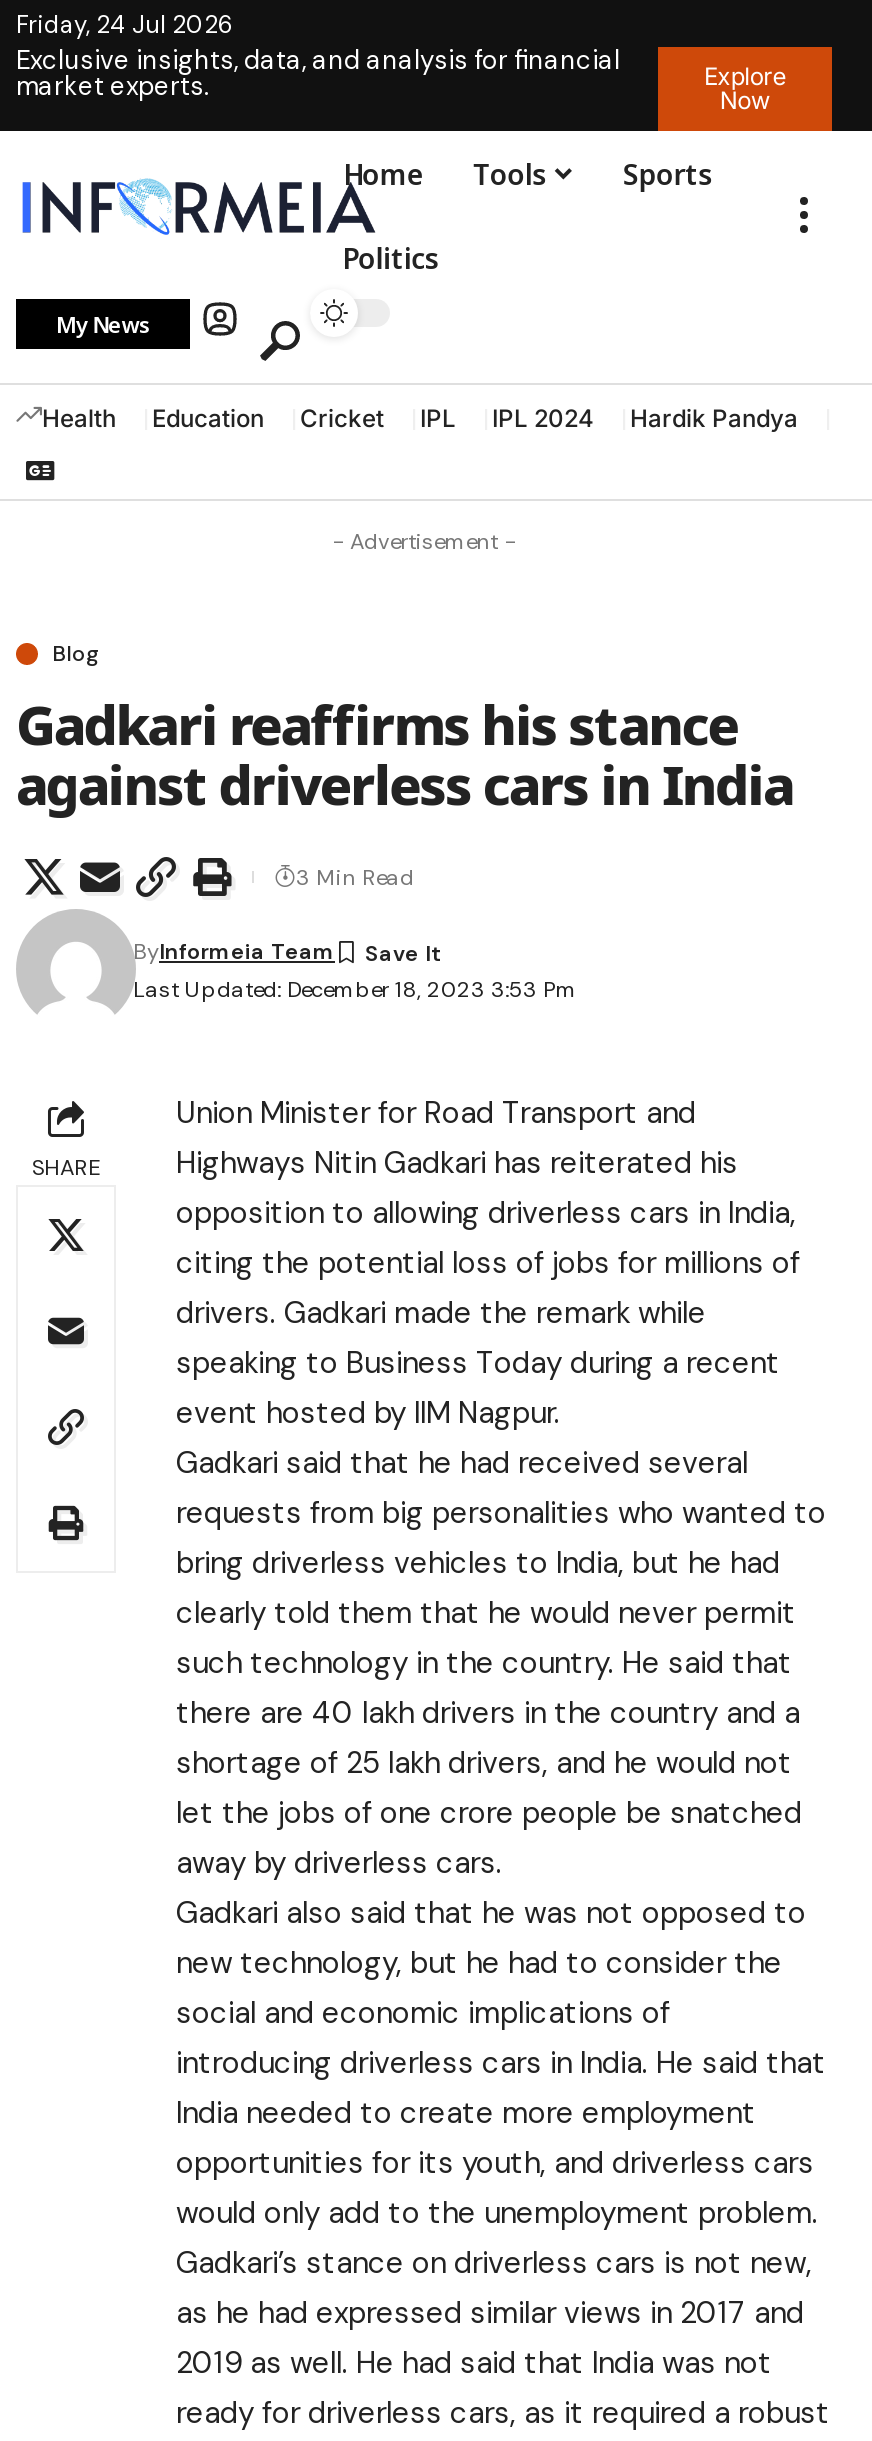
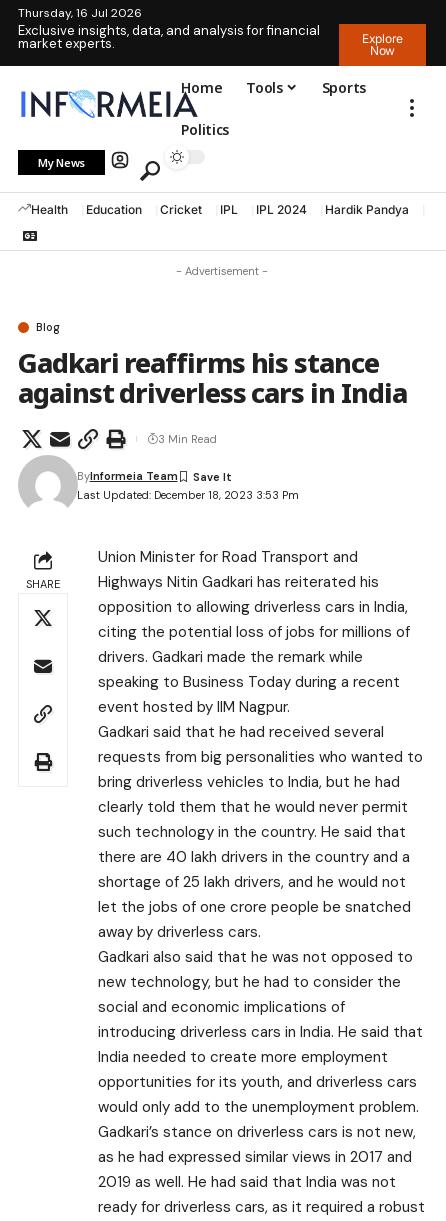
[16,9,234,41] Friday, 24 Jul 2026 -> [18,5,142,21] Thursday, 16 Jul 2026

